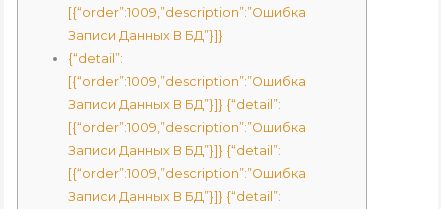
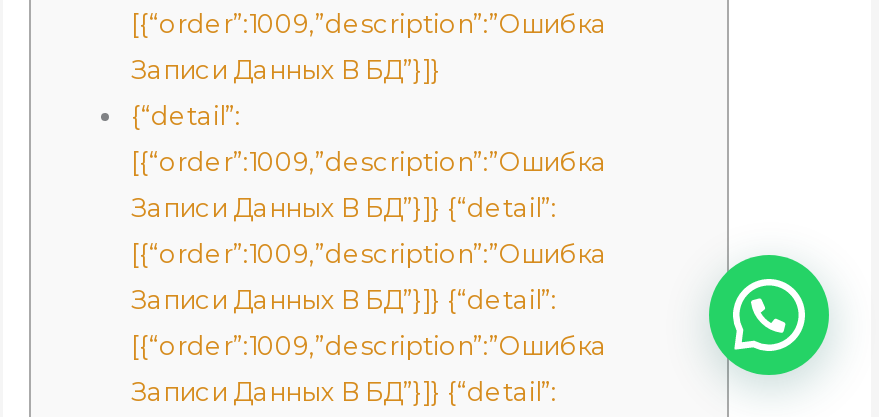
none -> [705,253,833,387] [image]

